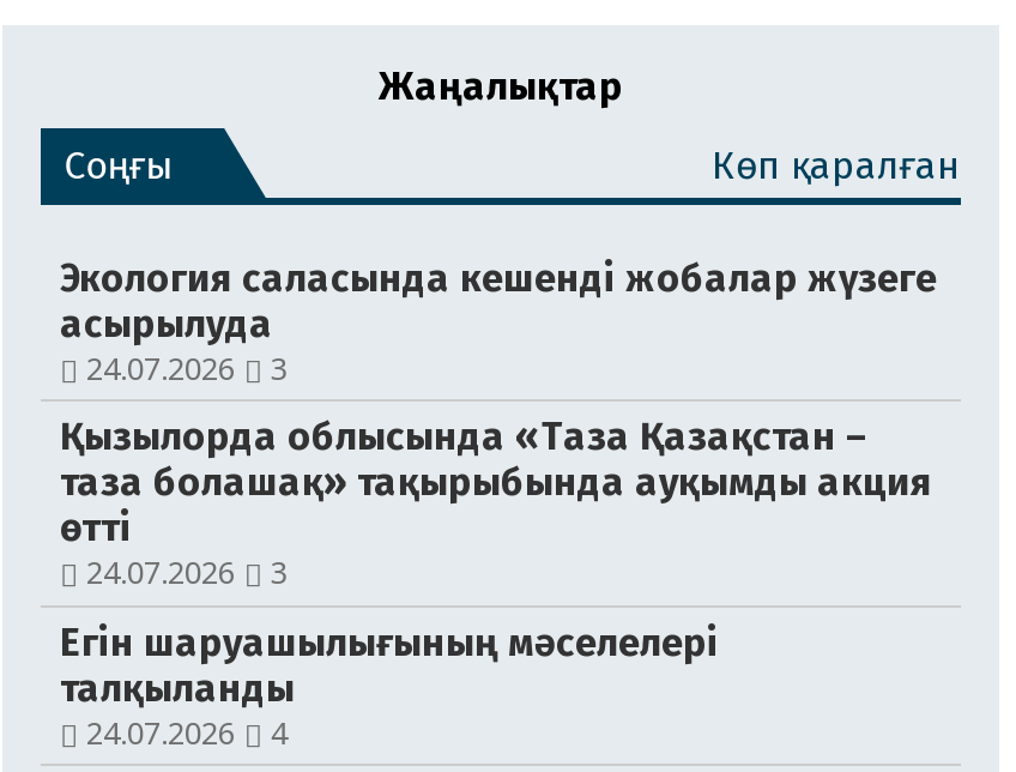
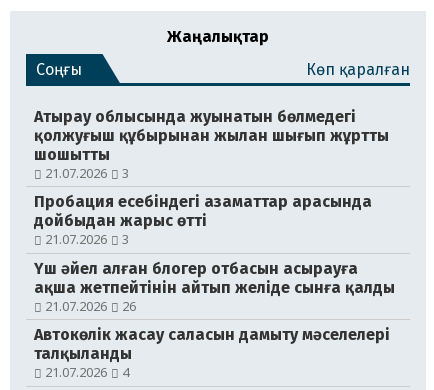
[60,254,937,388] Экология саласында кешенді жобалар жүзеге | асырылуда | 24.07.2026 -> [34,106,389,181] Атырау облысында жуынатын бөлмедегі | қолжуғыш құбырынан жылан шығып жұртты | шошытты | 21.07.2026
[60,414,932,594] Қызылорда облысында «Таза Қазақстан – | таза болашақ» тақырыбында ауқымды акция | өтті | 24.07.2026 -> [34,192,372,248] Пробация есебіндегі азаматтар арасында | дойбыдан жарыс өтті | 21.07.2026
[60,619,719,665] Егін шаруашылығының мәселелері -> [34,259,395,344] Үш әйел алған блогер отбасын асырауға | ақша жетпейтінін айтып желіде сынға қалды | 21.07.2026 | 26 | Автокөлік жасау саласын дамыту мәселелері
[79,710,287,753] 24.07.2026 4 -> [42,363,129,381] 21.07.2026 4

